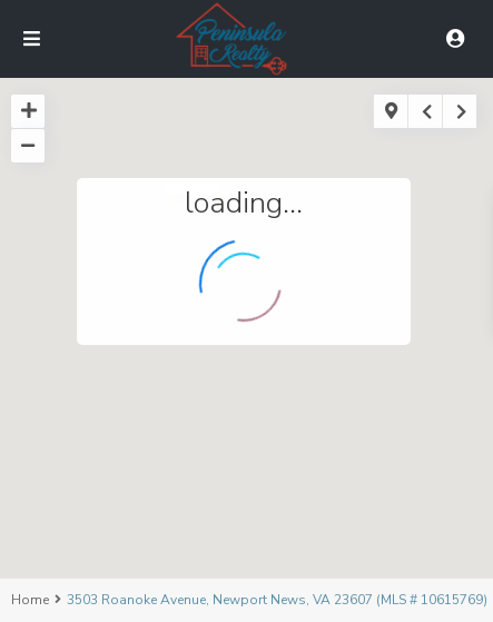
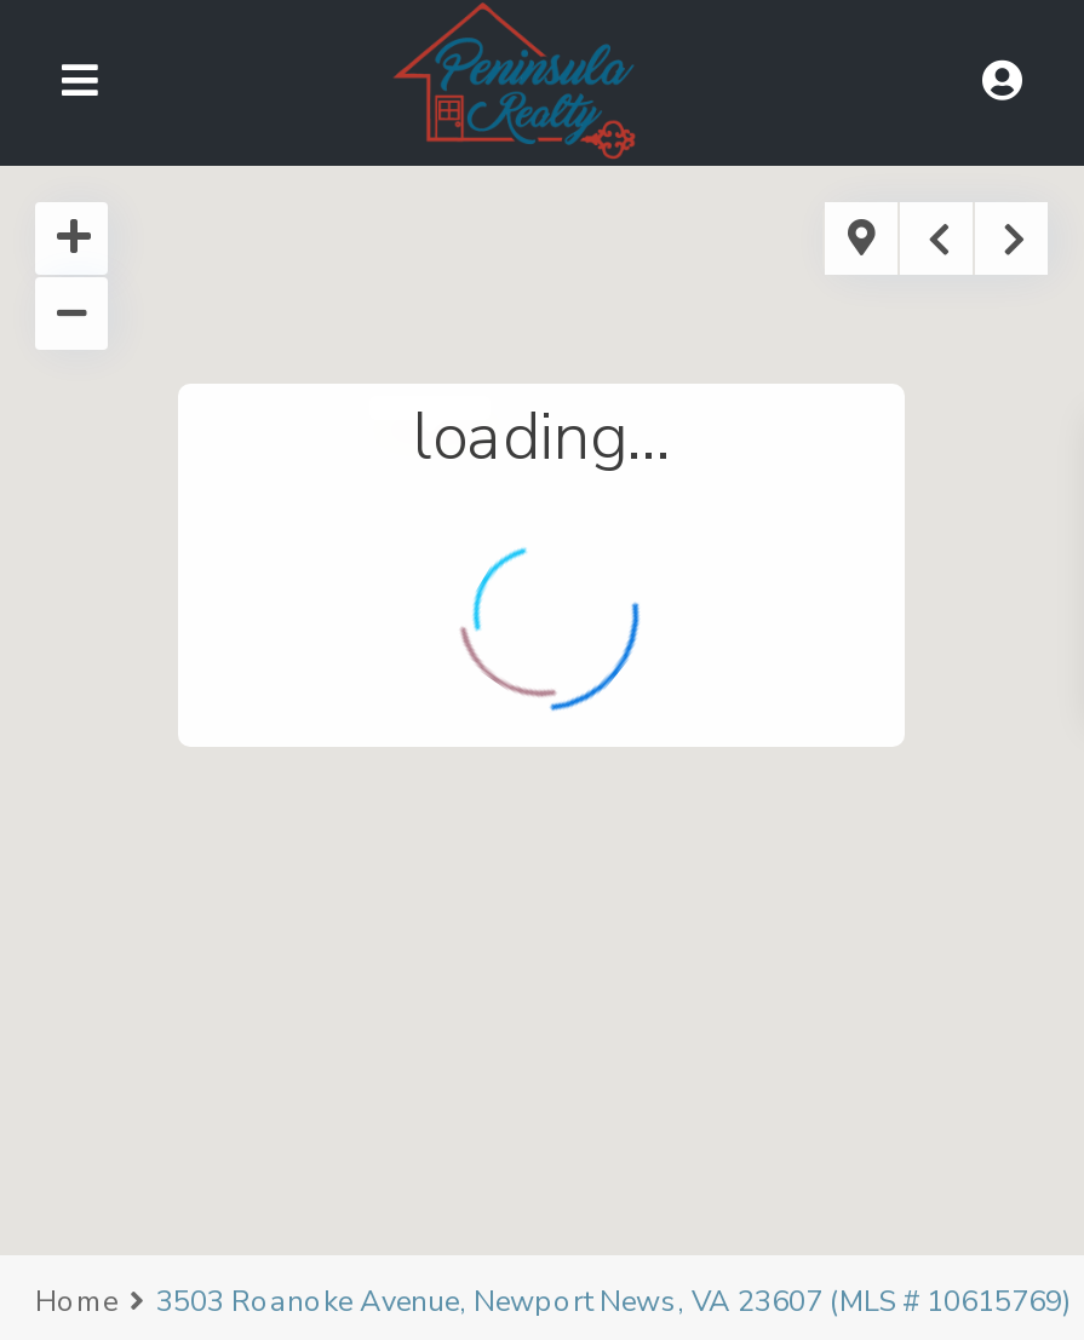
[198,239,288,328] [image] -> [445,519,641,713] [image]

